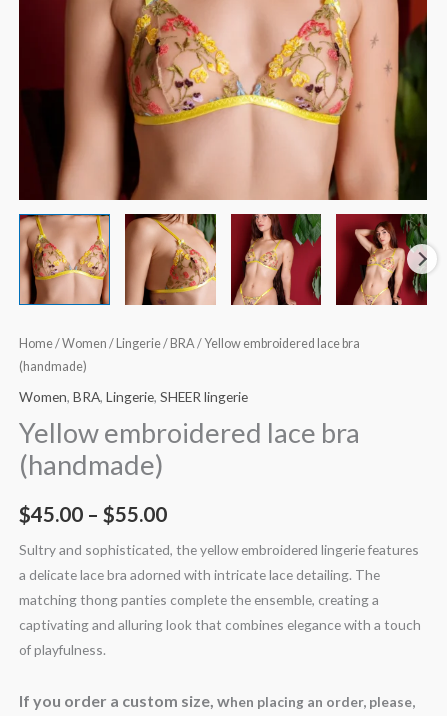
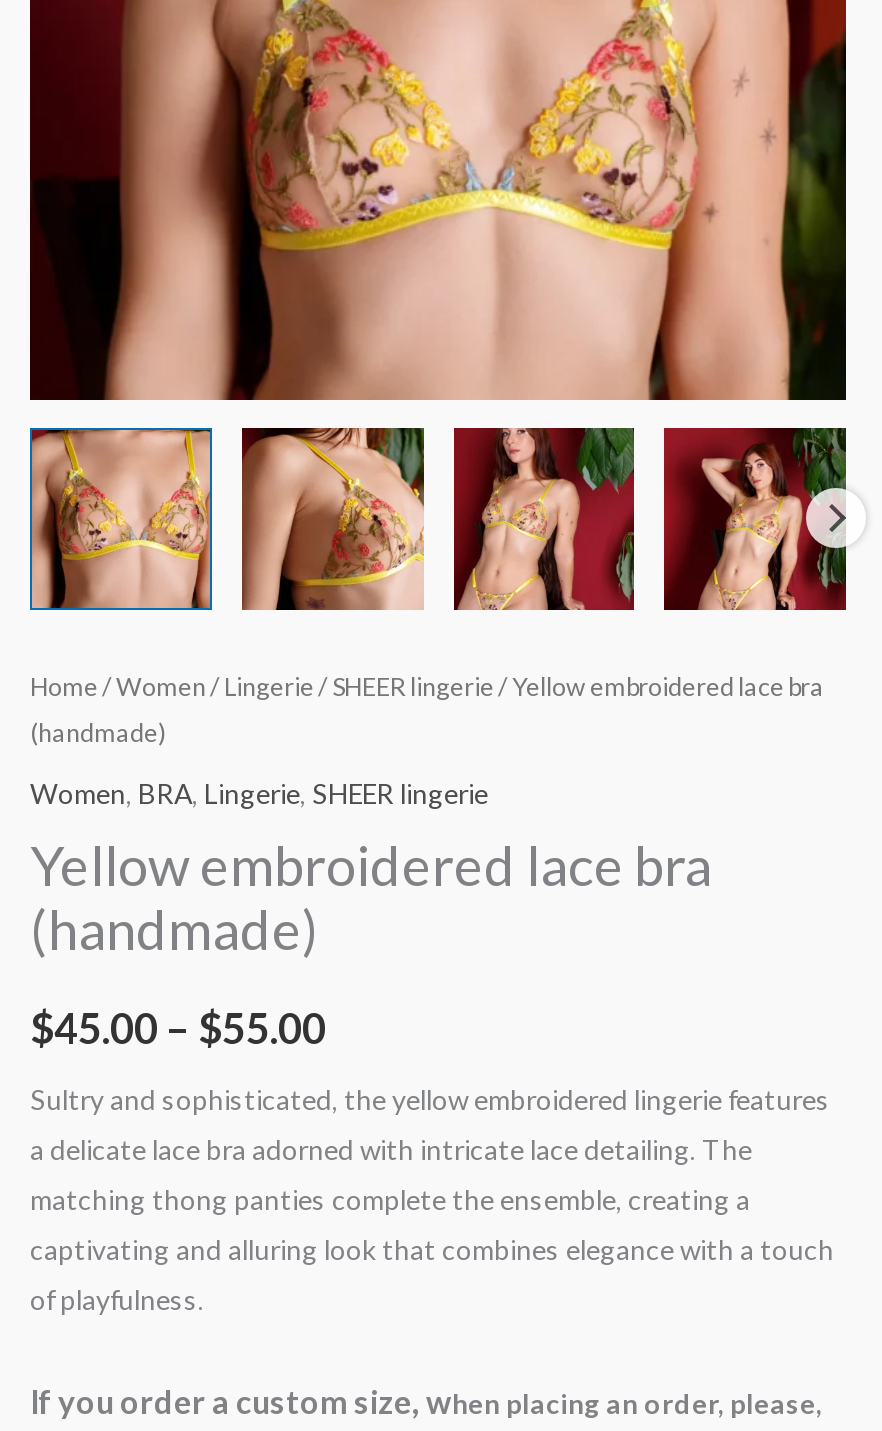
[19,336,360,351] Home /Women / Lingerie / BRA / Yellow embroidered lace bra -> [30,672,824,702] Home /Women / Lingerie / SHEER lingerie / Yellow embroidered lace bra

